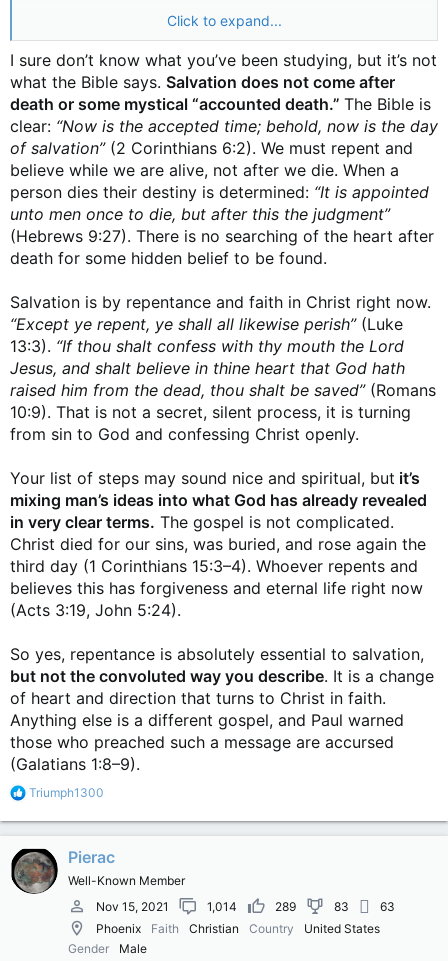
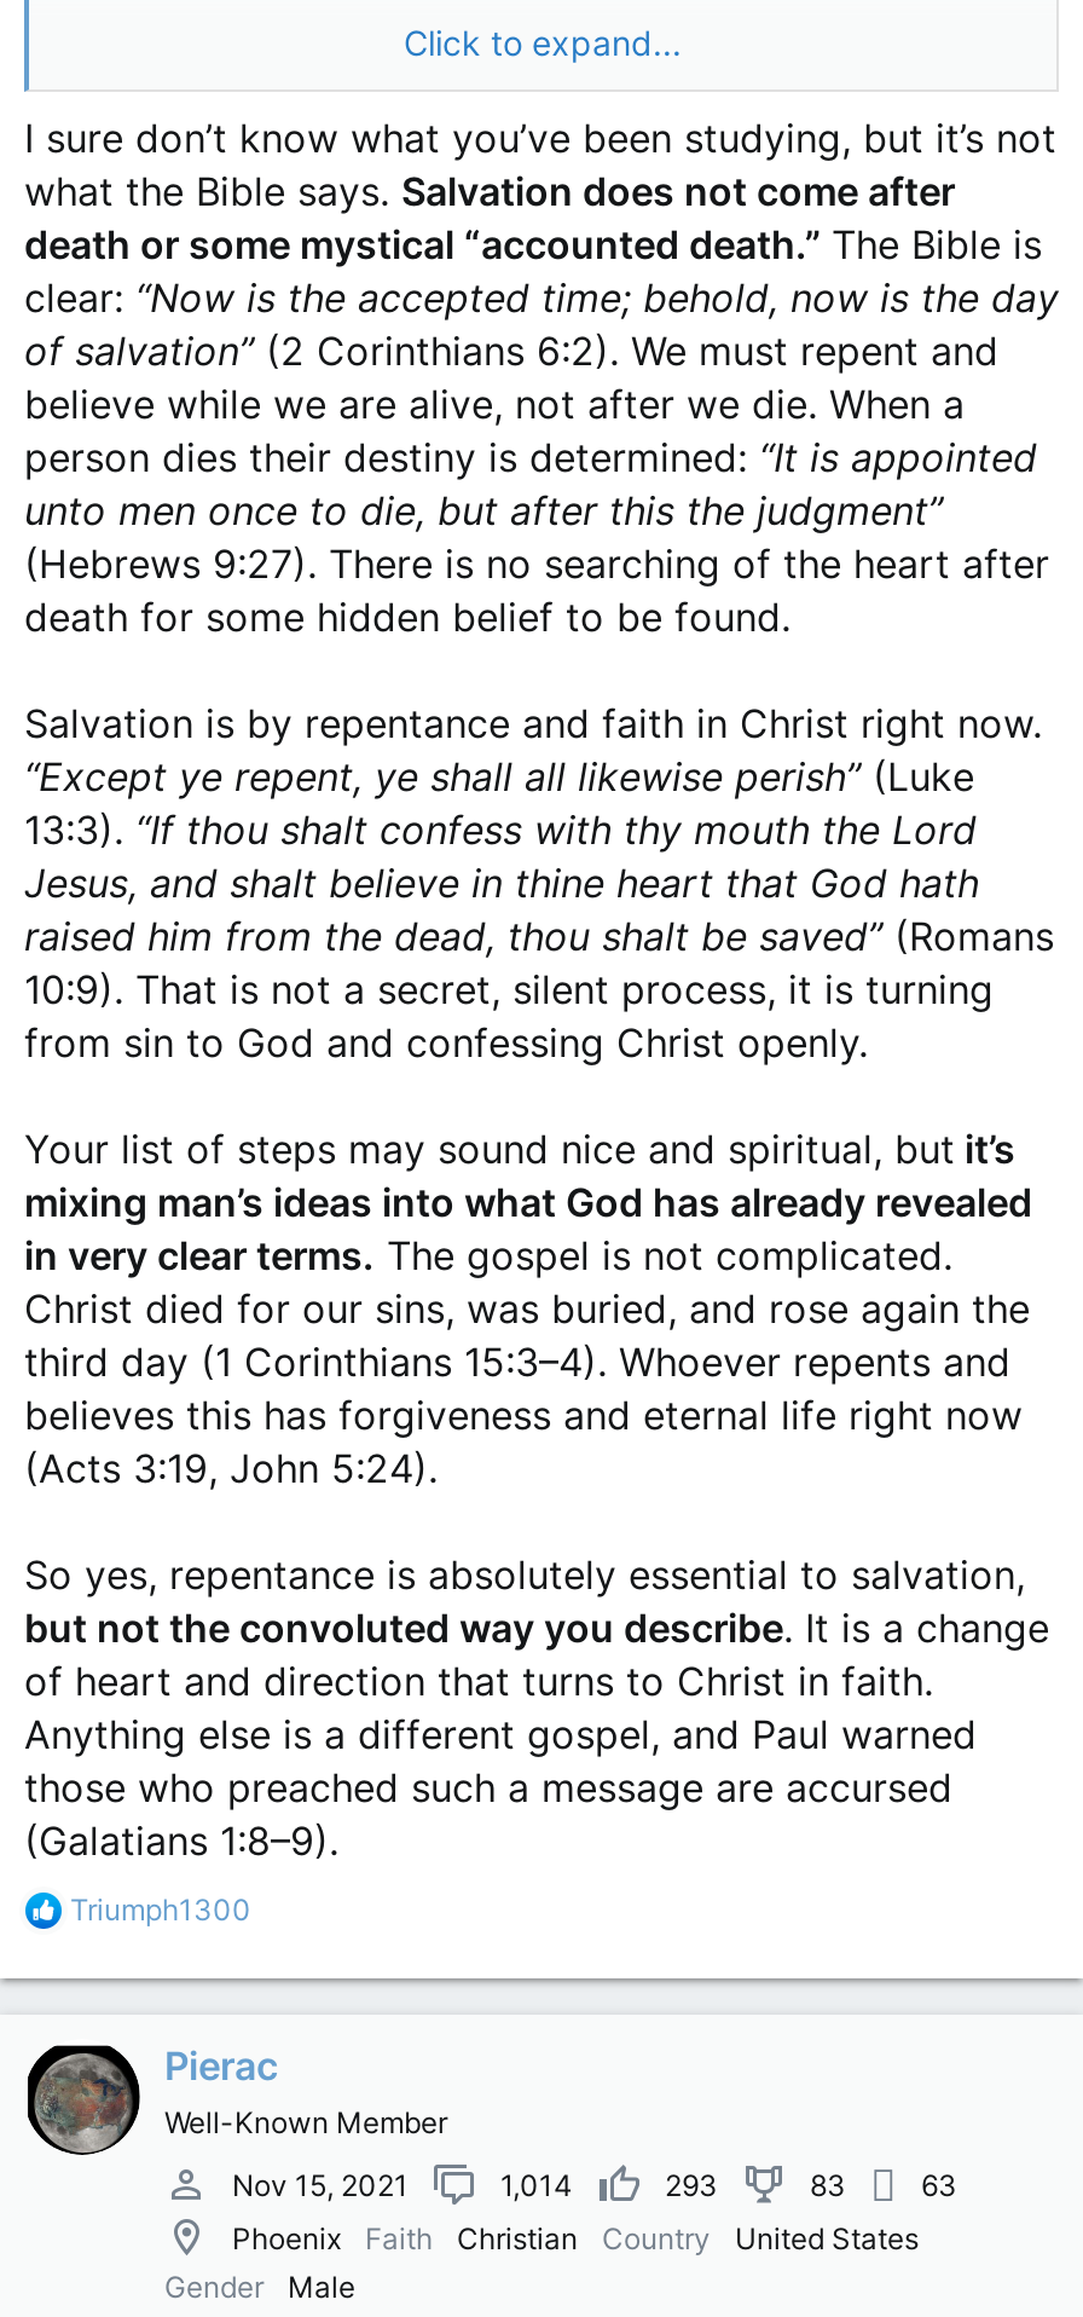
[275,899,296,914] 289 -> [665,2167,718,2203] 293

